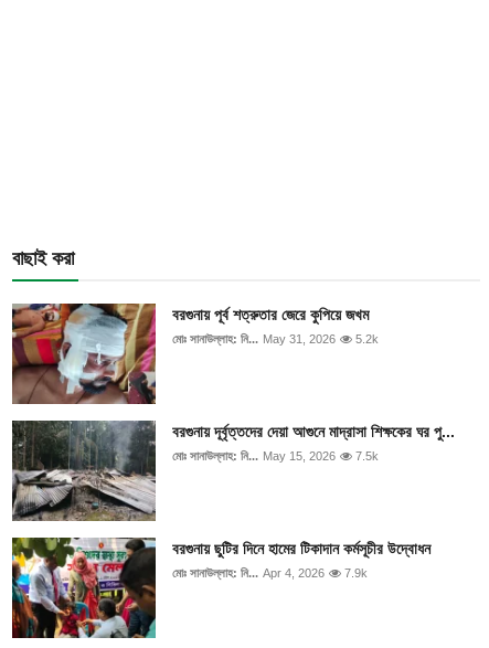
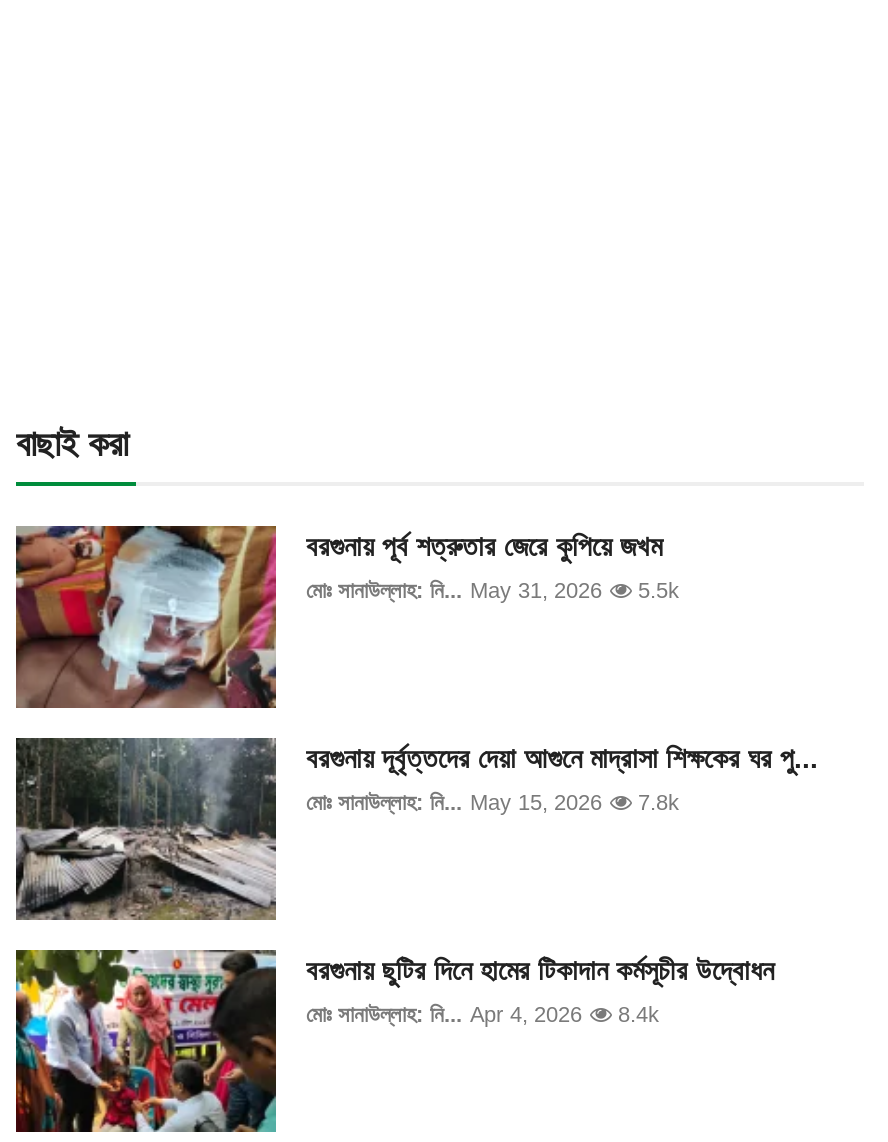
[172,333,379,346] মোঃ সানাউল্লাহ: নি... May 31, 2026 5.2k -> [306,579,680,603] মোঃ সানাউল্লাহ: নি... May 31, 2026 5.5k
[172,450,379,463] মোঃ সানাউল্লাহ: নি... May 15, 2026 7.5k -> [306,791,680,815] মোঃ সানাউল্লাহ: নি... May 15, 2026 7.8k
[172,567,368,580] মোঃ সানাউল্লাহ: নি... Apr 4, 2026 7.9k -> [306,1003,660,1027] মোঃ সানাউল্লাহ: নি... Apr 4, 2026 8.4k

